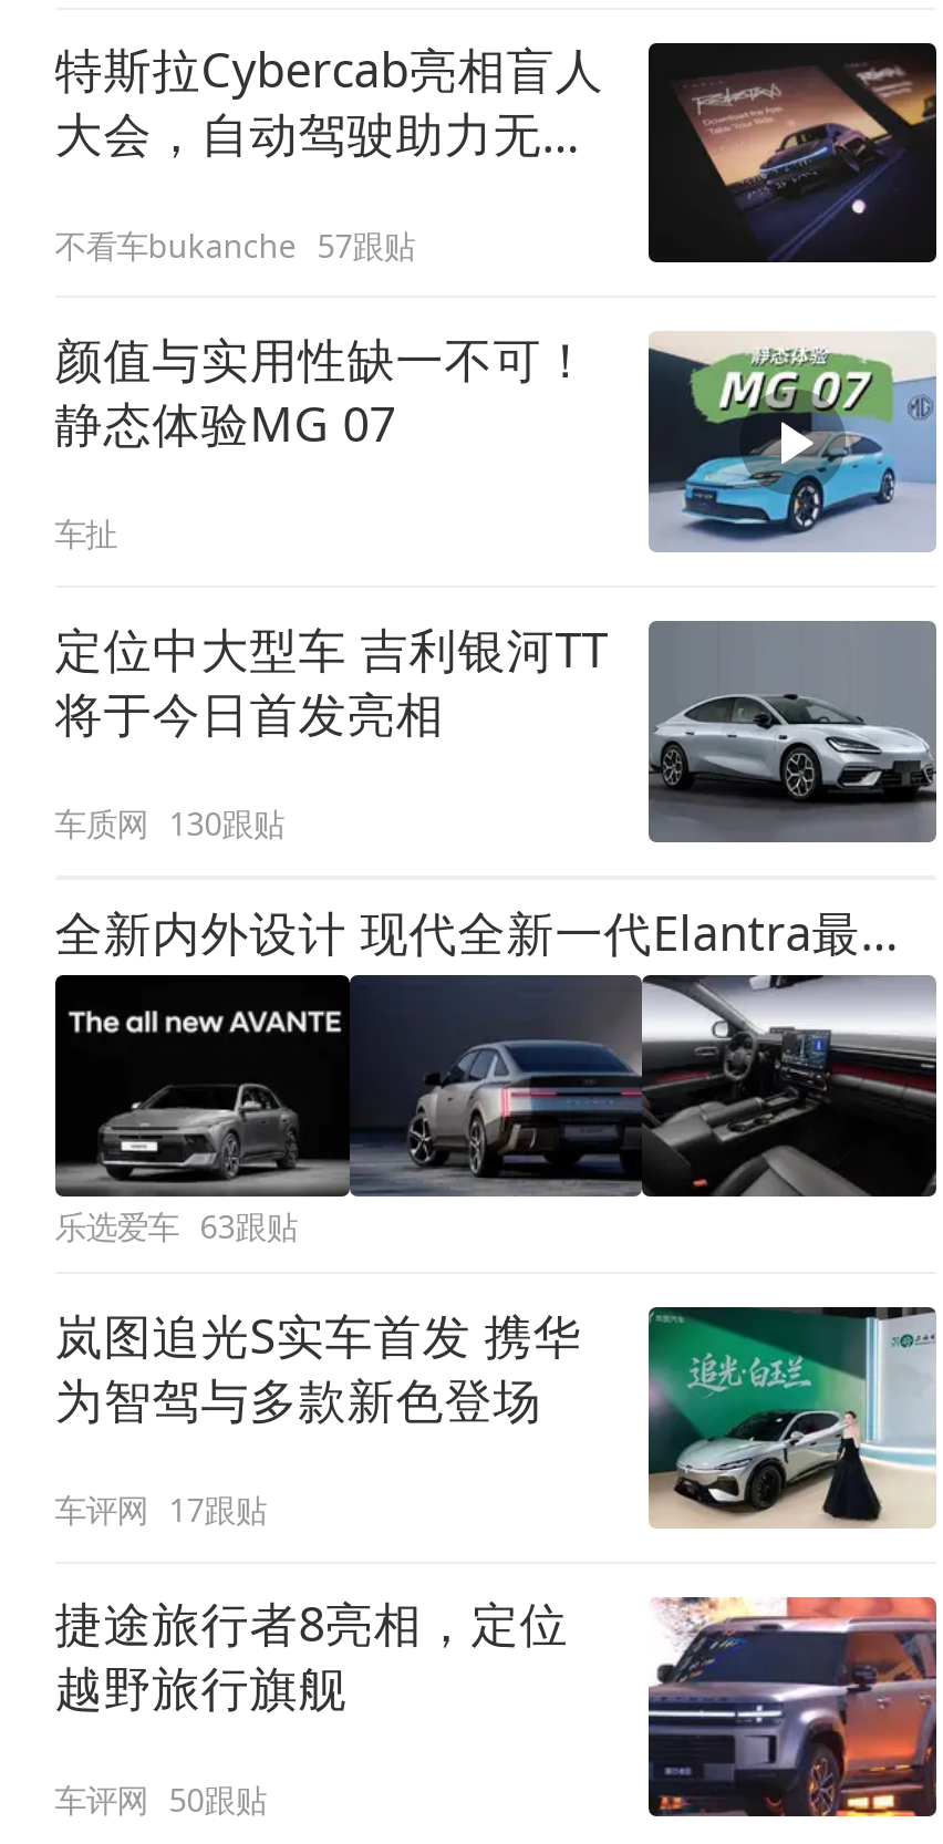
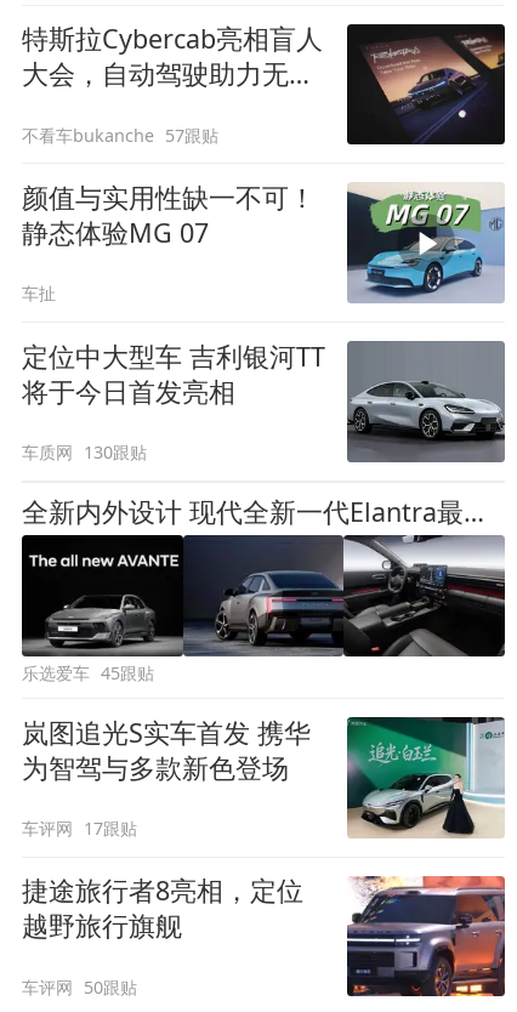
[55,1206,297,1249] 乐选爱车 63跟贴 -> [21,662,154,685] 乐选爱车 45跟贴

